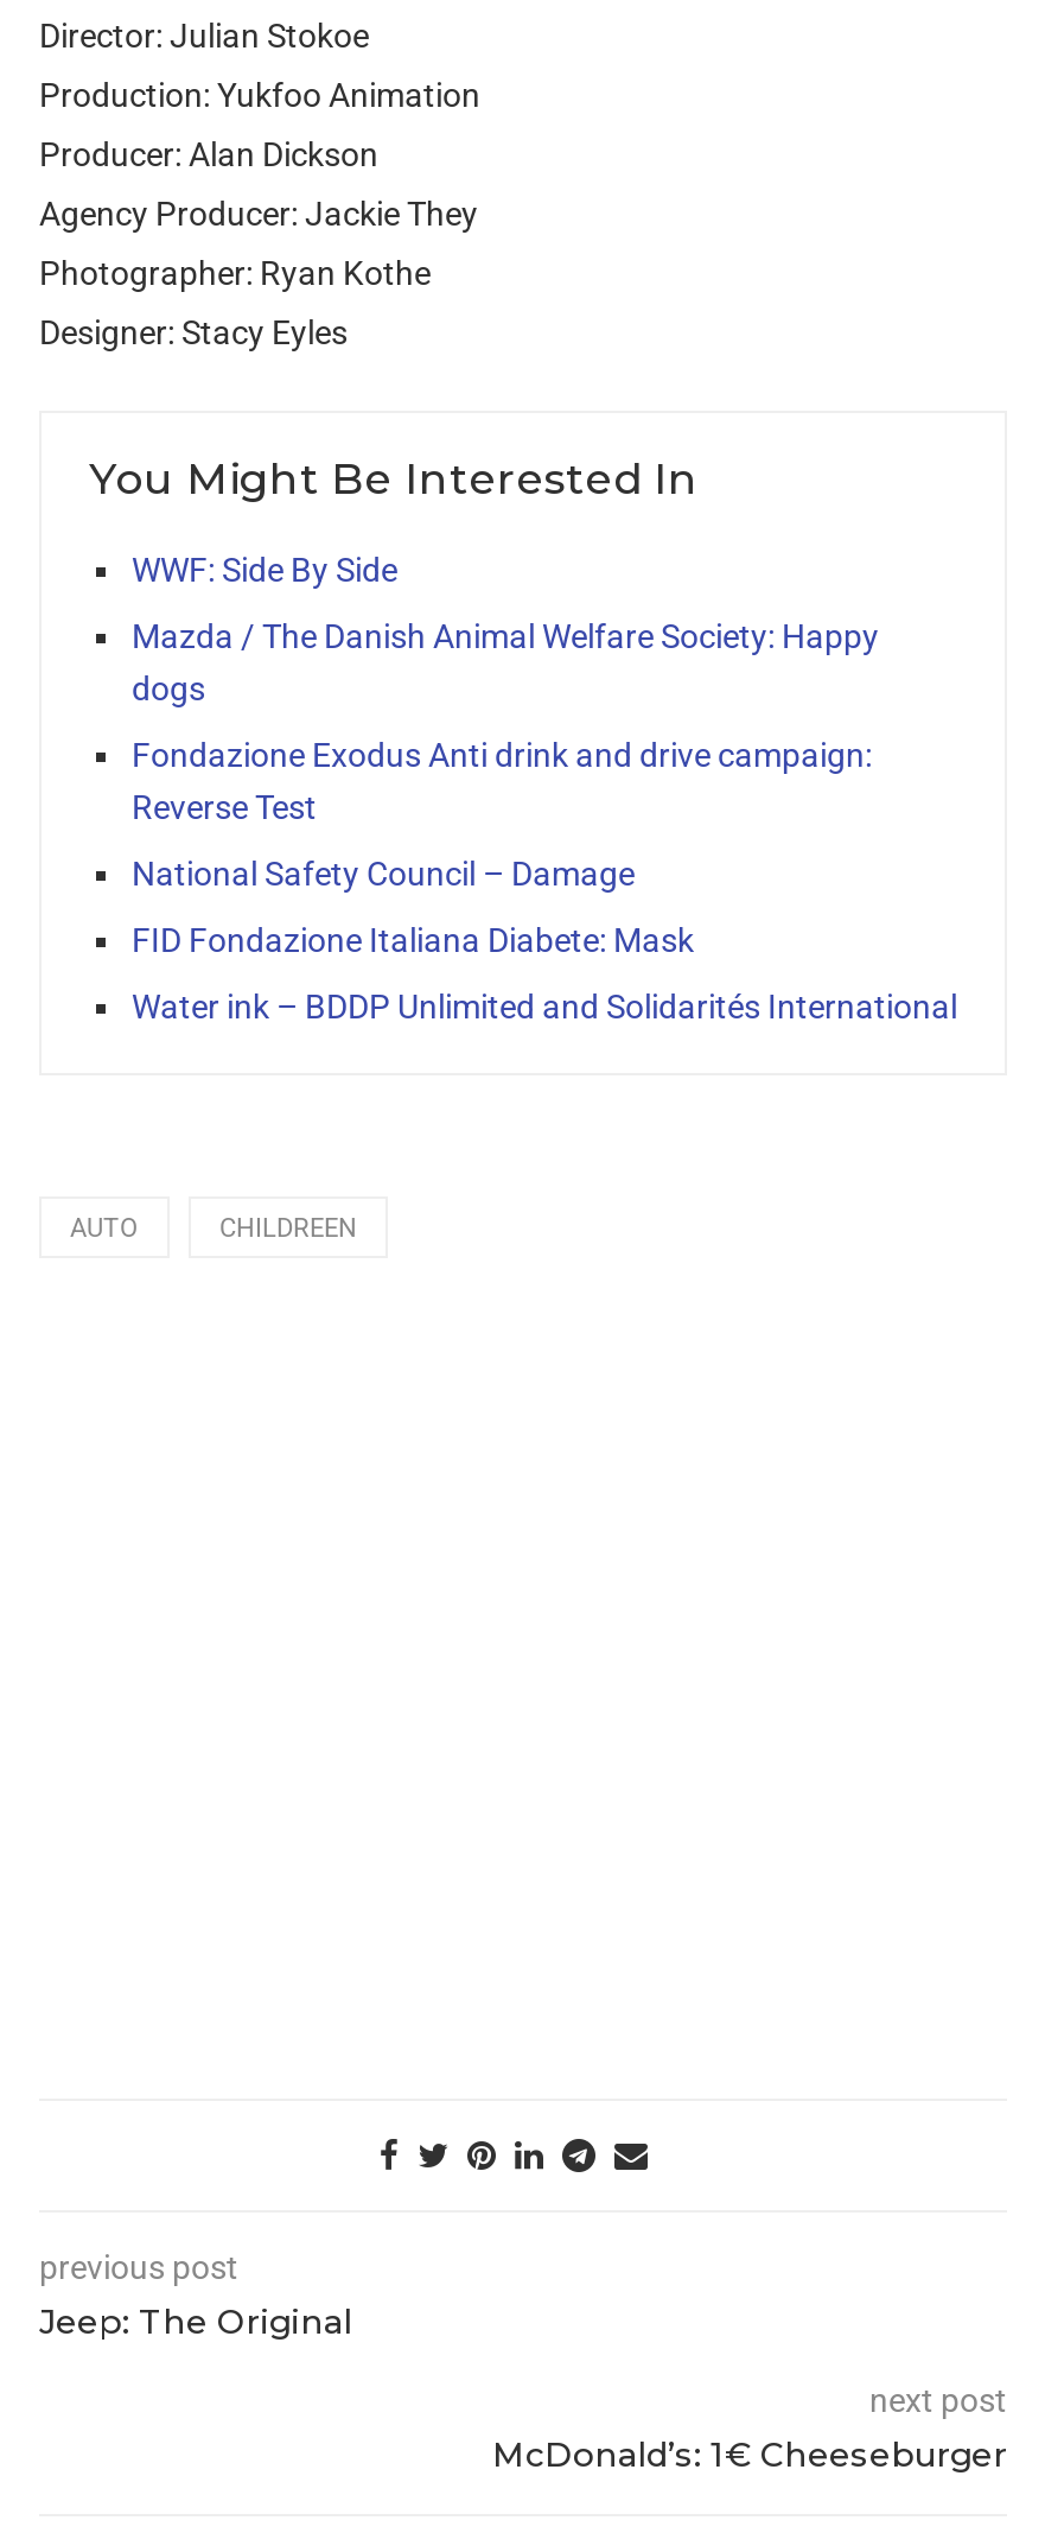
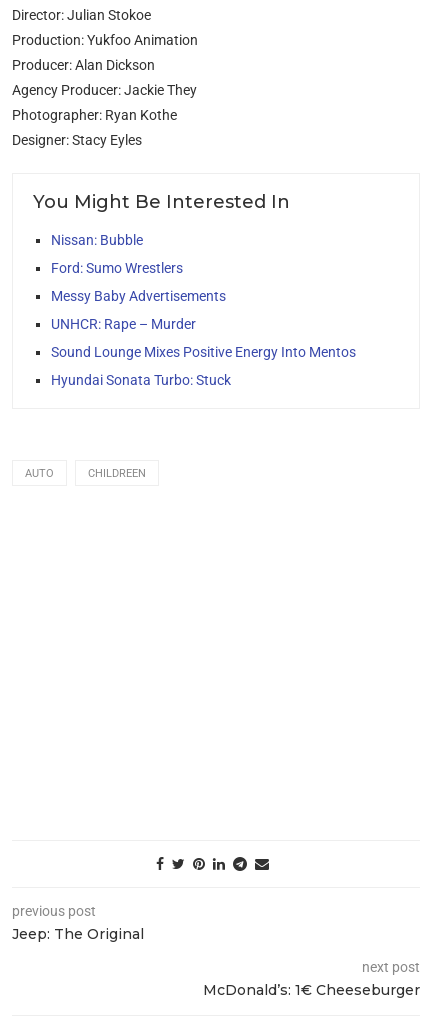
[132,550,397,588] WWF: Side By Side -> [51,231,143,247] Nissan: Bubble
[132,616,879,706] Mazda / The Danish Animal Welfare Society: Happy | dogs -> [51,259,183,275] Ford: Sumo Wrestlers
[132,735,872,825] Fondazione Exodus Anti drink and drive campaign: | Reverse Test -> [51,287,226,303] Messy Baby Advertisements
[132,853,635,891] National Safety Council – Damage -> [51,315,196,331] UNHCR: Rape – Murder
[132,920,694,958] FID Fondazione Italiana Diabete: Mask -> [51,343,356,359] Sound Lounge Mixes Positive Energy Into Mentos
[132,986,957,1024] Water ink – BDDP Unlimited and Solidarités International -> [51,371,231,387] Hyundai Sonata Turbo: Stuck

